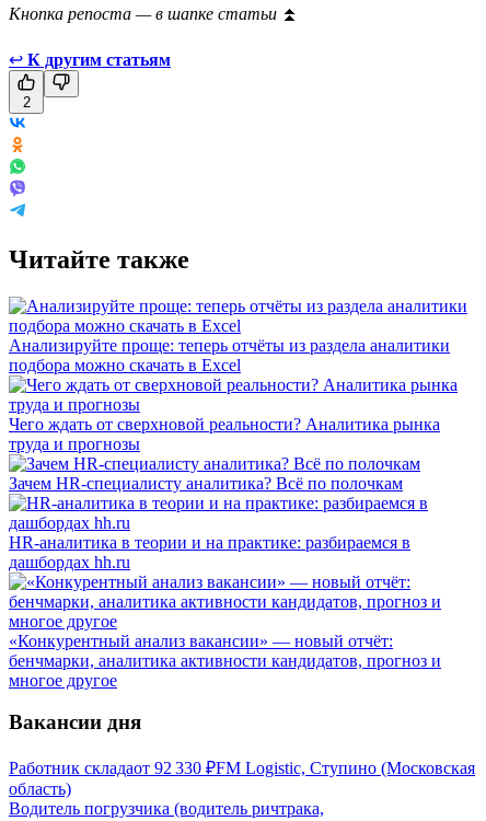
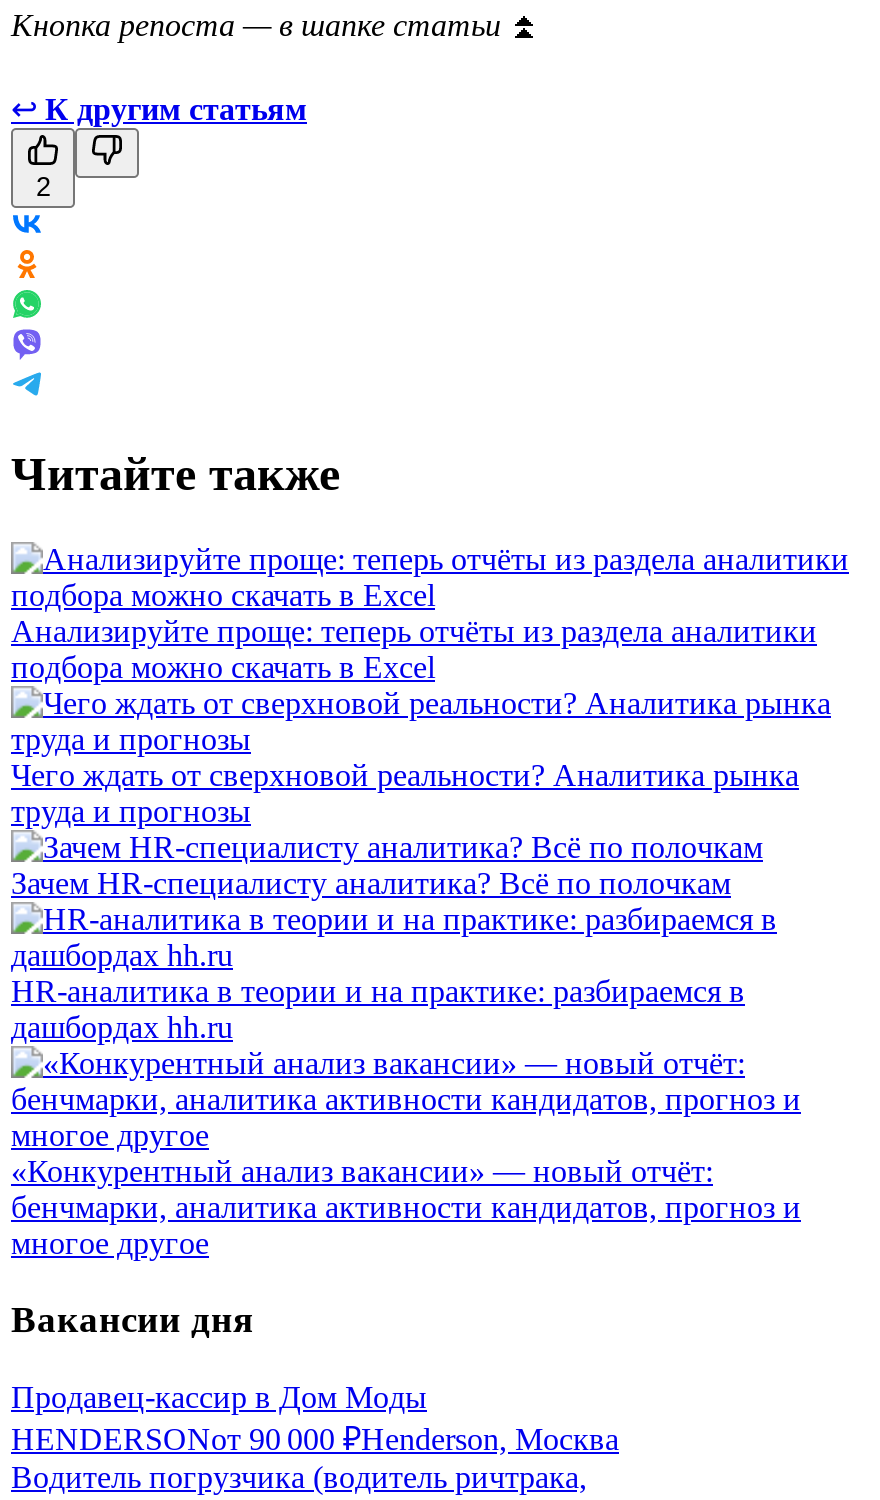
[9,759,475,798] Работник складаот 92 330 ₽FM Logistic, Ступино (Московская | область) -> [11,1380,619,1456] Продавец-кассир в Дом Моды | HENDERSONот 90 000 ₽Henderson, Москва

